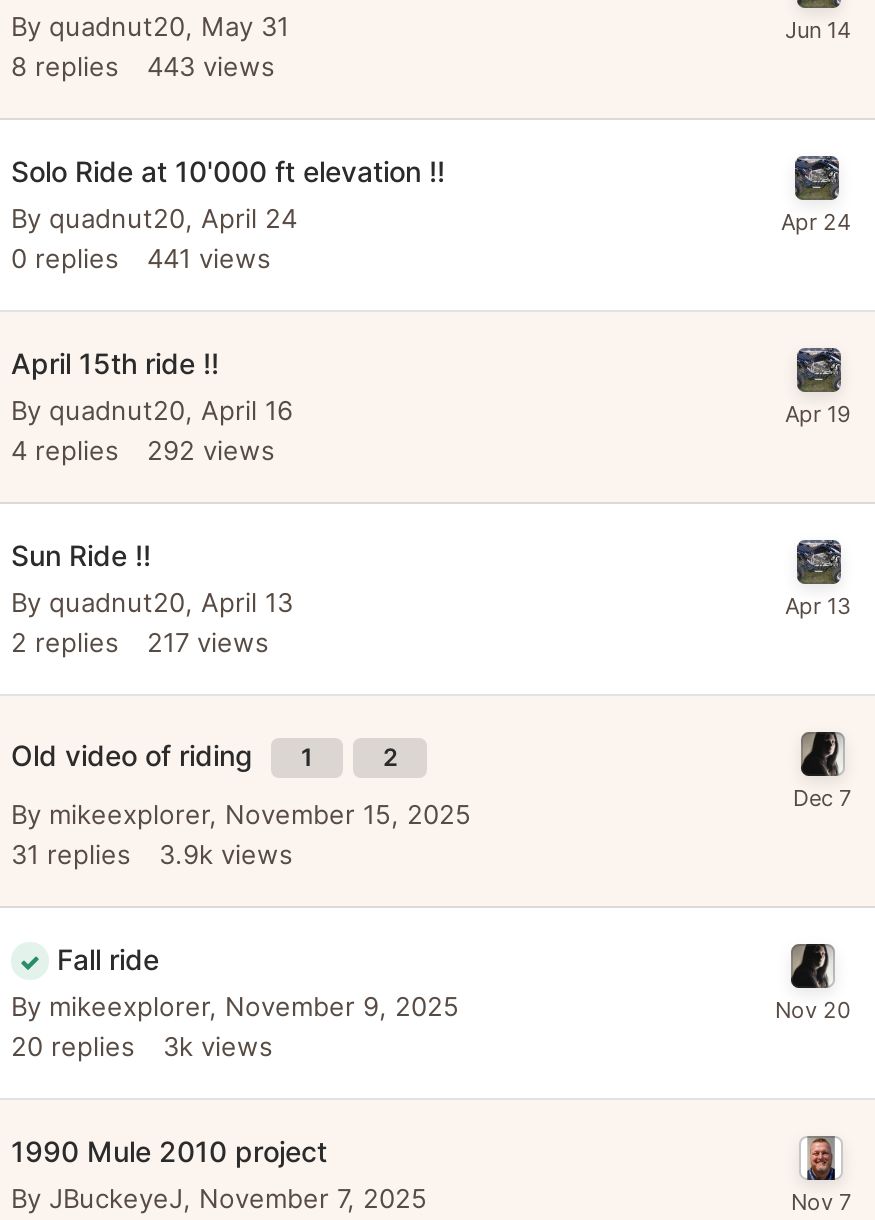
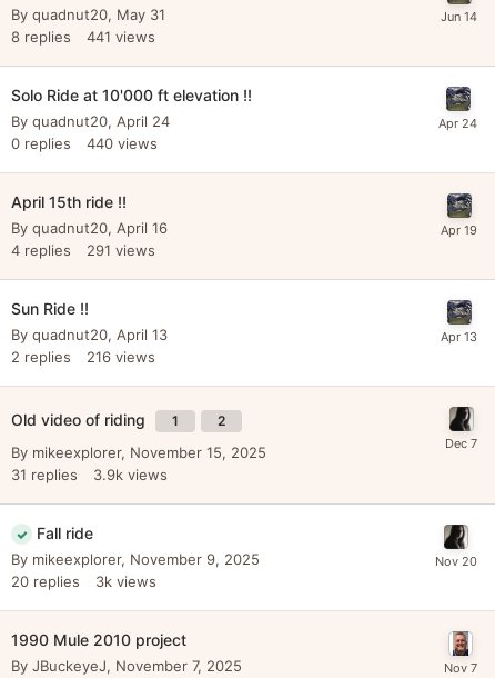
[11,50,275,82] 8 replies 443 views -> [11,28,155,46] 8 replies 441 views
[11,242,271,274] 0 replies 441 views -> [11,134,158,152] 0 replies 440 views
[11,434,275,466] 4 replies 292 views -> [11,241,155,259] 4 replies 291 views
[11,626,269,658] 2 replies 217 views -> [11,348,155,366] 2 replies 216 views

